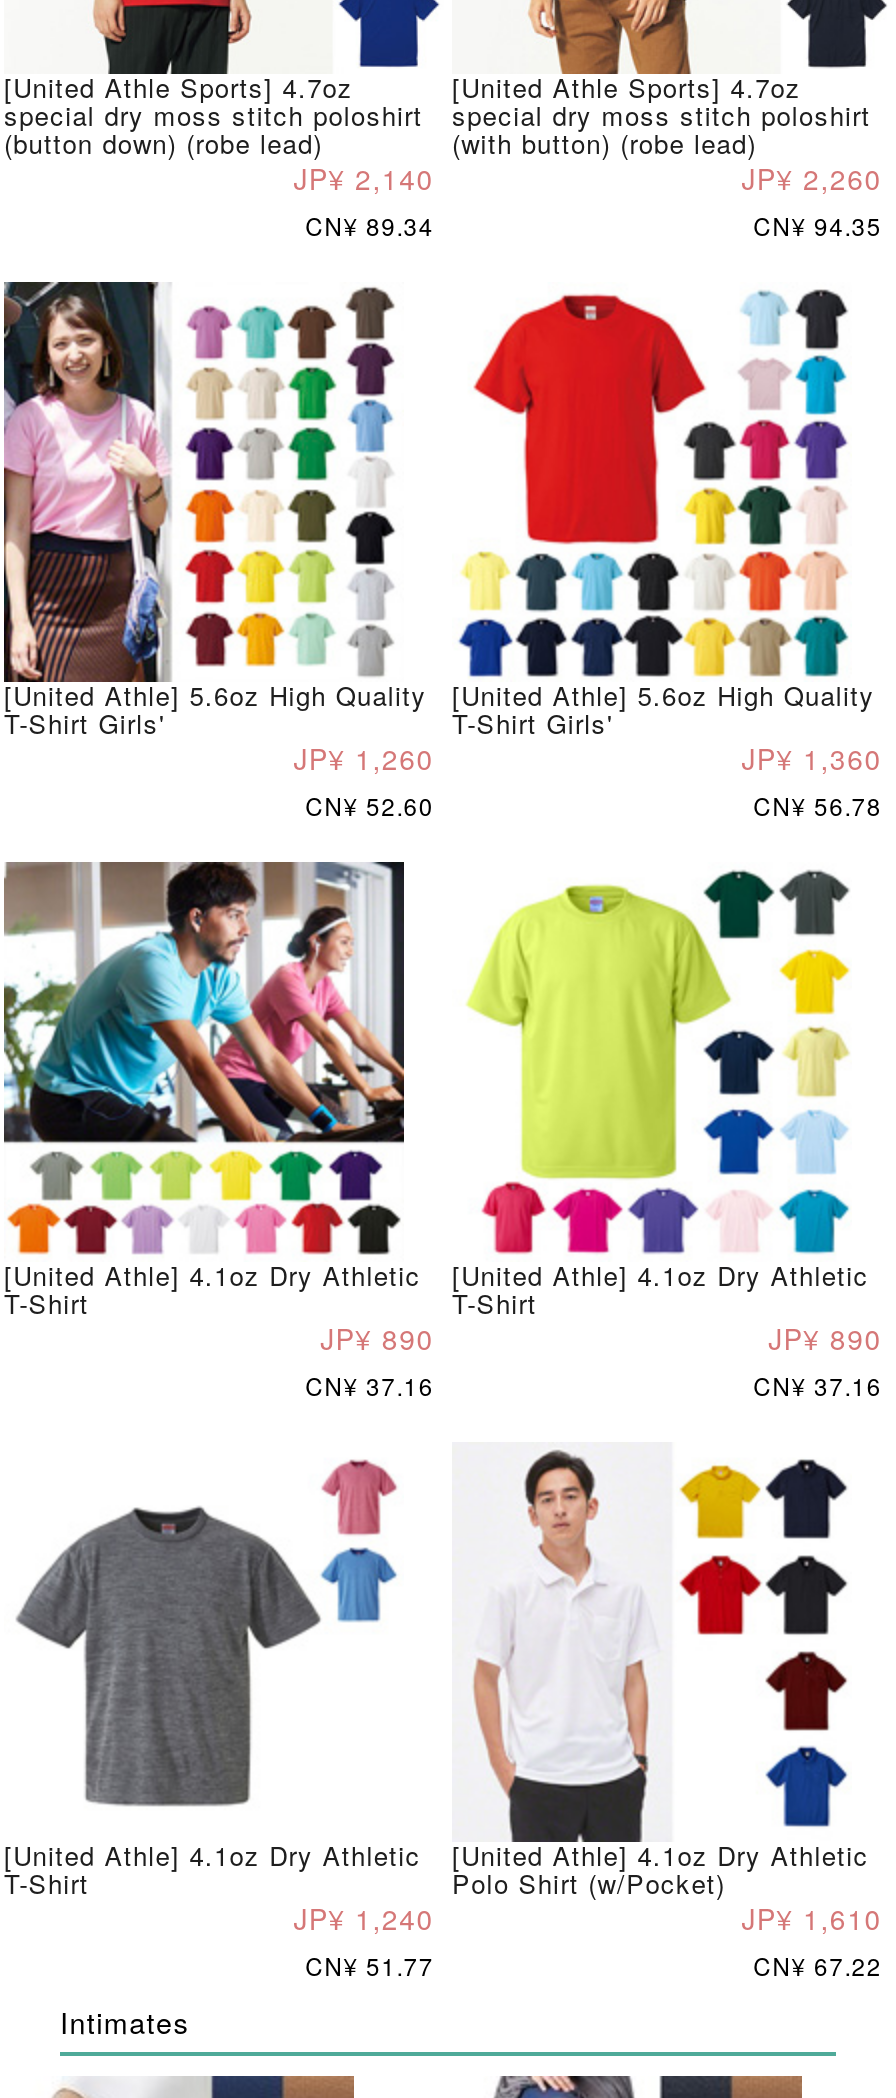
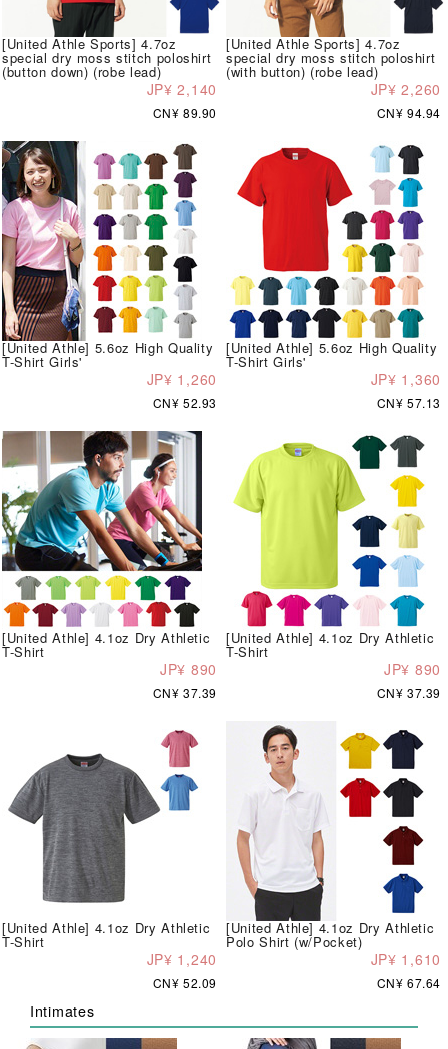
[305,209,434,243] CN¥ 89.34 -> [153,104,217,121] CN¥ 89.90
[753,209,882,243] CN¥ 94.35 -> [377,104,441,121] CN¥ 94.94
[305,789,434,823] CN¥ 52.60 -> [153,394,217,411] CN¥ 52.93
[753,789,882,823] CN¥ 56.78 -> [377,394,441,411] CN¥ 57.13
[305,1369,434,1403] CN¥ 37.16 -> [153,684,217,701] CN¥ 37.39
[753,1369,882,1403] CN¥ 37.16 -> [377,684,441,701] CN¥ 37.39
[305,1949,434,1983] CN¥ 51.77 -> [153,974,217,991] CN¥ 52.09
[753,1949,882,1983] CN¥ 67.22 -> [377,974,441,991] CN¥ 67.64

